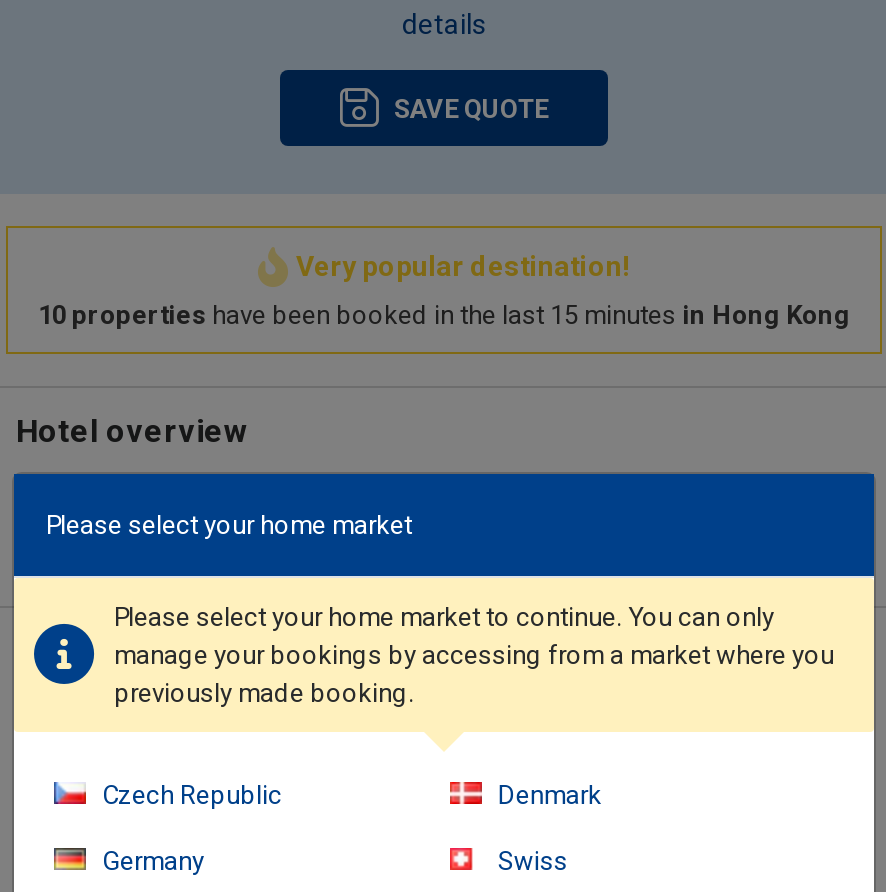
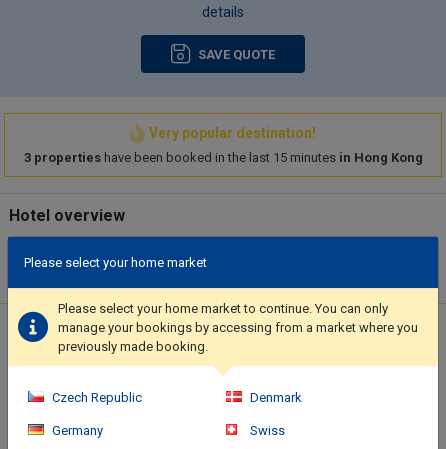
[38,300,850,330] 10 properties have been booked in the last 15 minutes in Hong Kong -> [23,150,422,165] 3 properties have been booked in the last 15 minutes in Hong Kong

